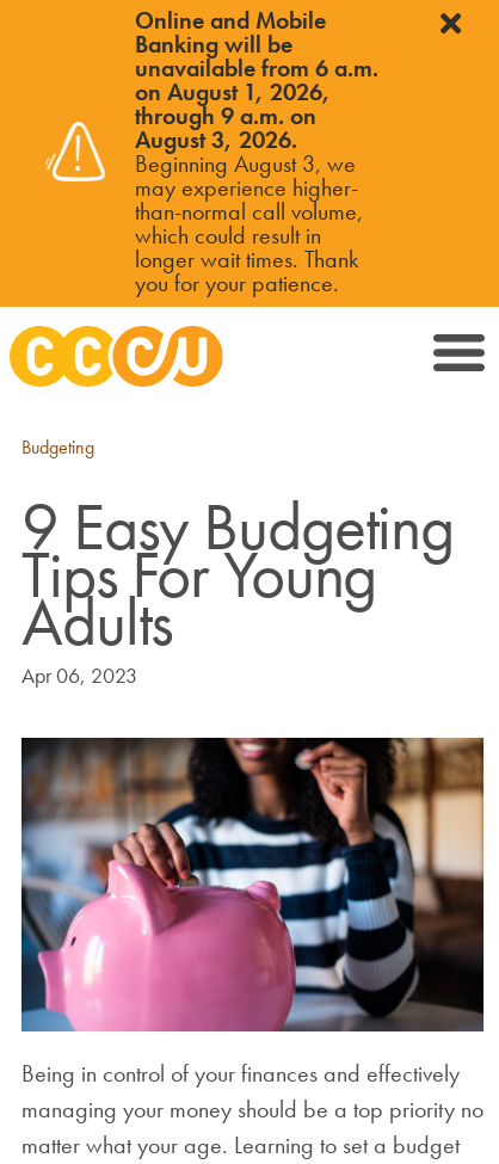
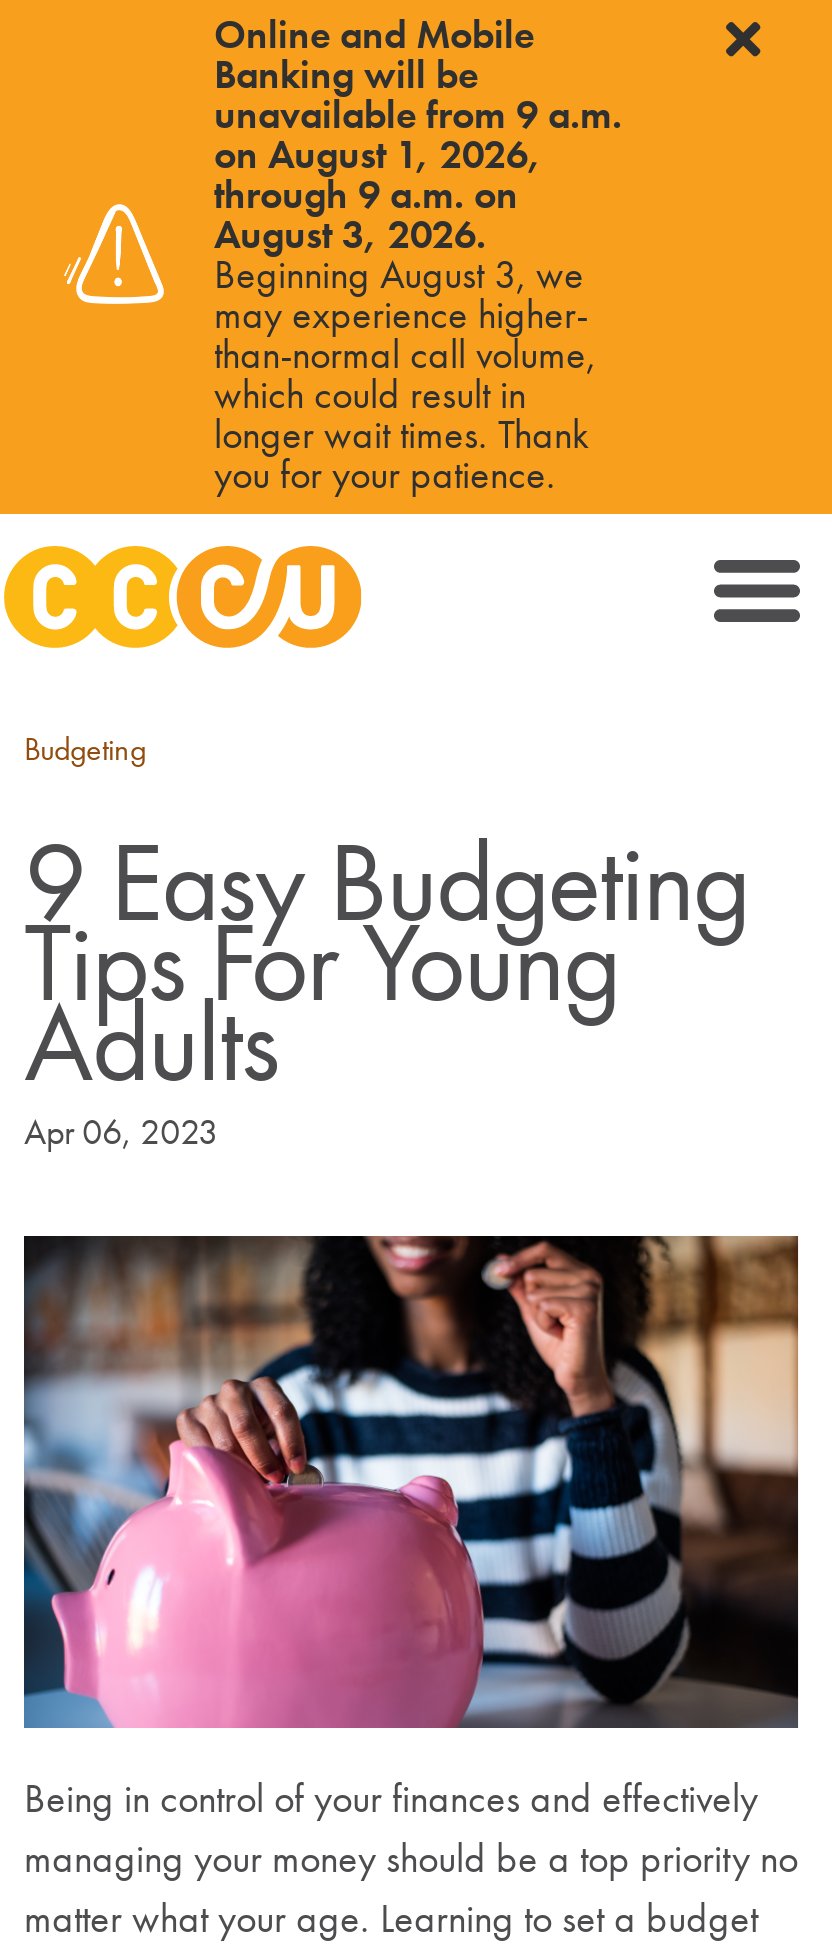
[135,53,378,84] unavailable from 6 a.m. -> [214,88,622,140] unavailable from 9 a.m.

